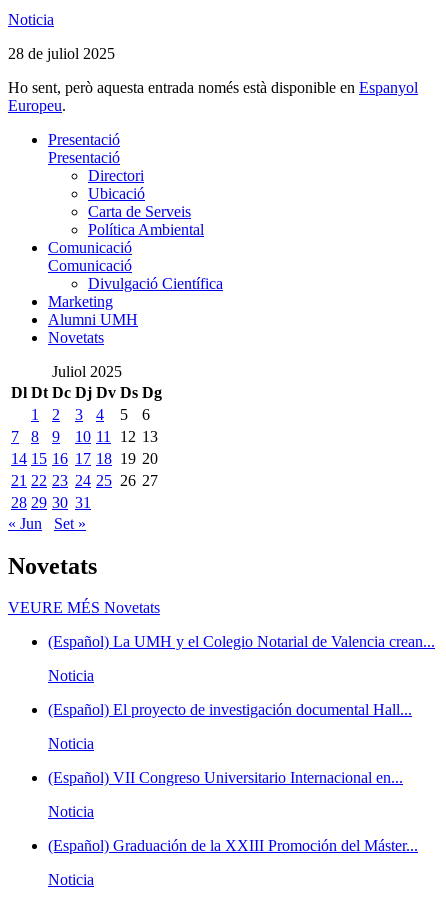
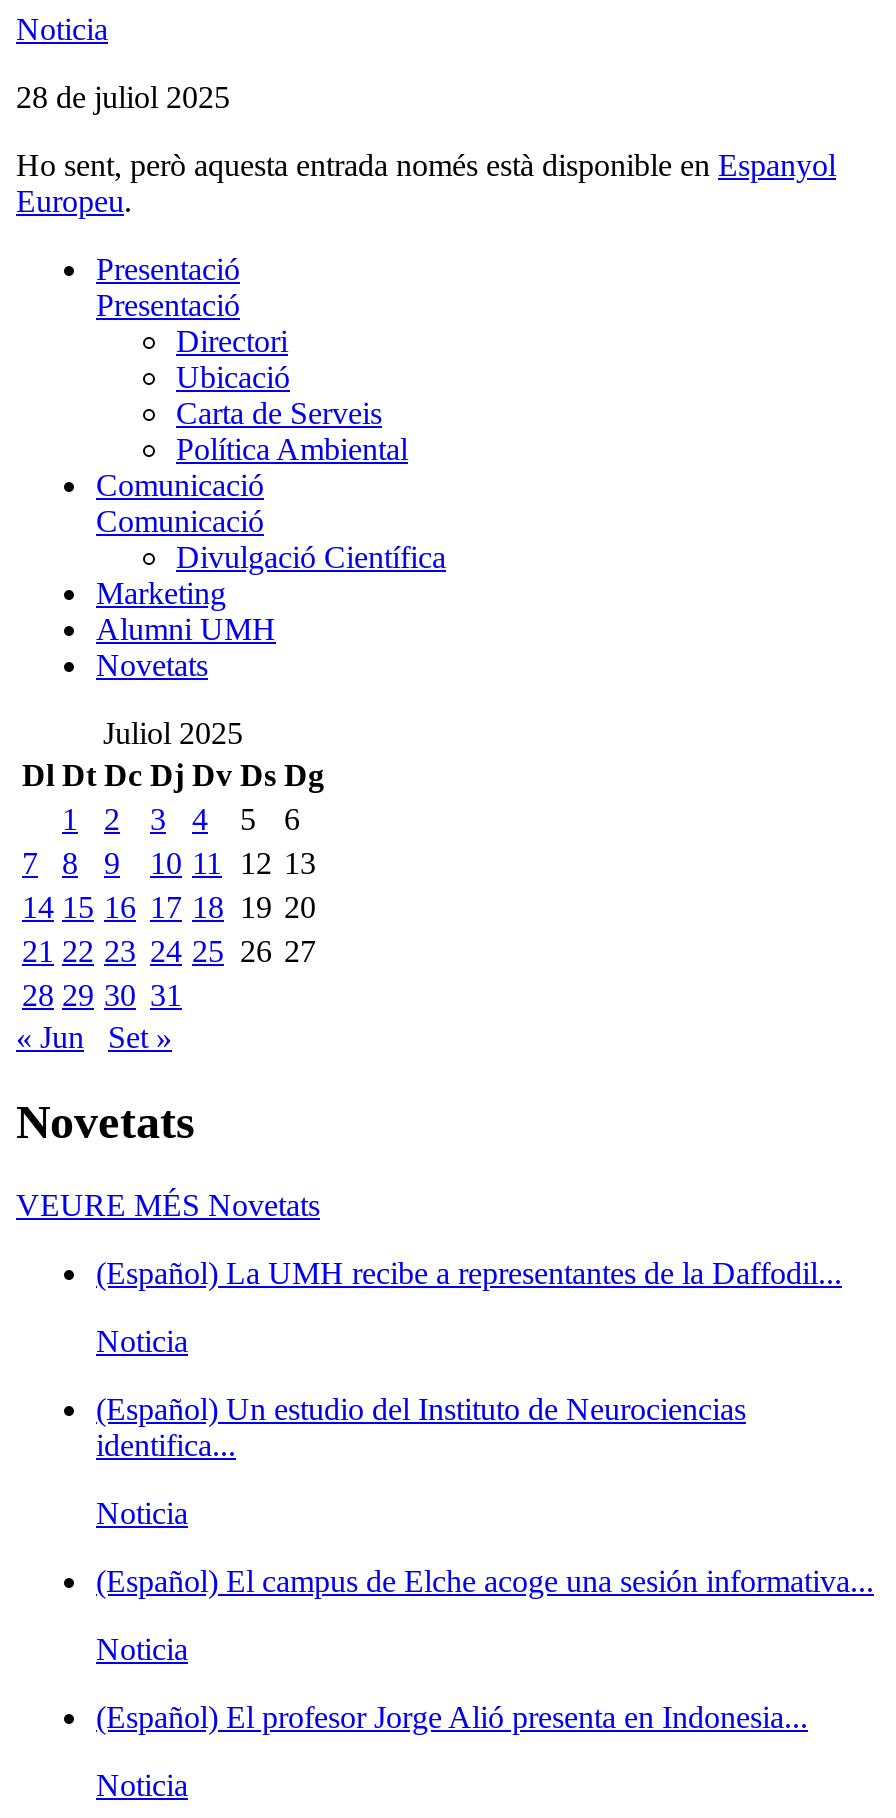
[48,633,435,650] (Español) La UMH y el Colegio Notarial de Valencia crean... -> [96,1257,842,1291] (Español) La UMH recibe a representantes de la Daffodil...
[48,701,412,718] (Español) El proyecto de investigación documental Hall... -> [96,1393,746,1463] (Español) Un estudio del Instituto de Neurociencias | identifica...
[48,769,403,786] (Español) VII Congreso Universitario Internacional en... -> [96,1565,874,1599] (Español) El campus de Elche acoge una sesión informativa...
[48,837,418,854] (Español) Graduación de la XXIII Promoción del Máster... -> [96,1701,808,1735] (Español) El profesor Jorge Alió presenta en Indonesia...

